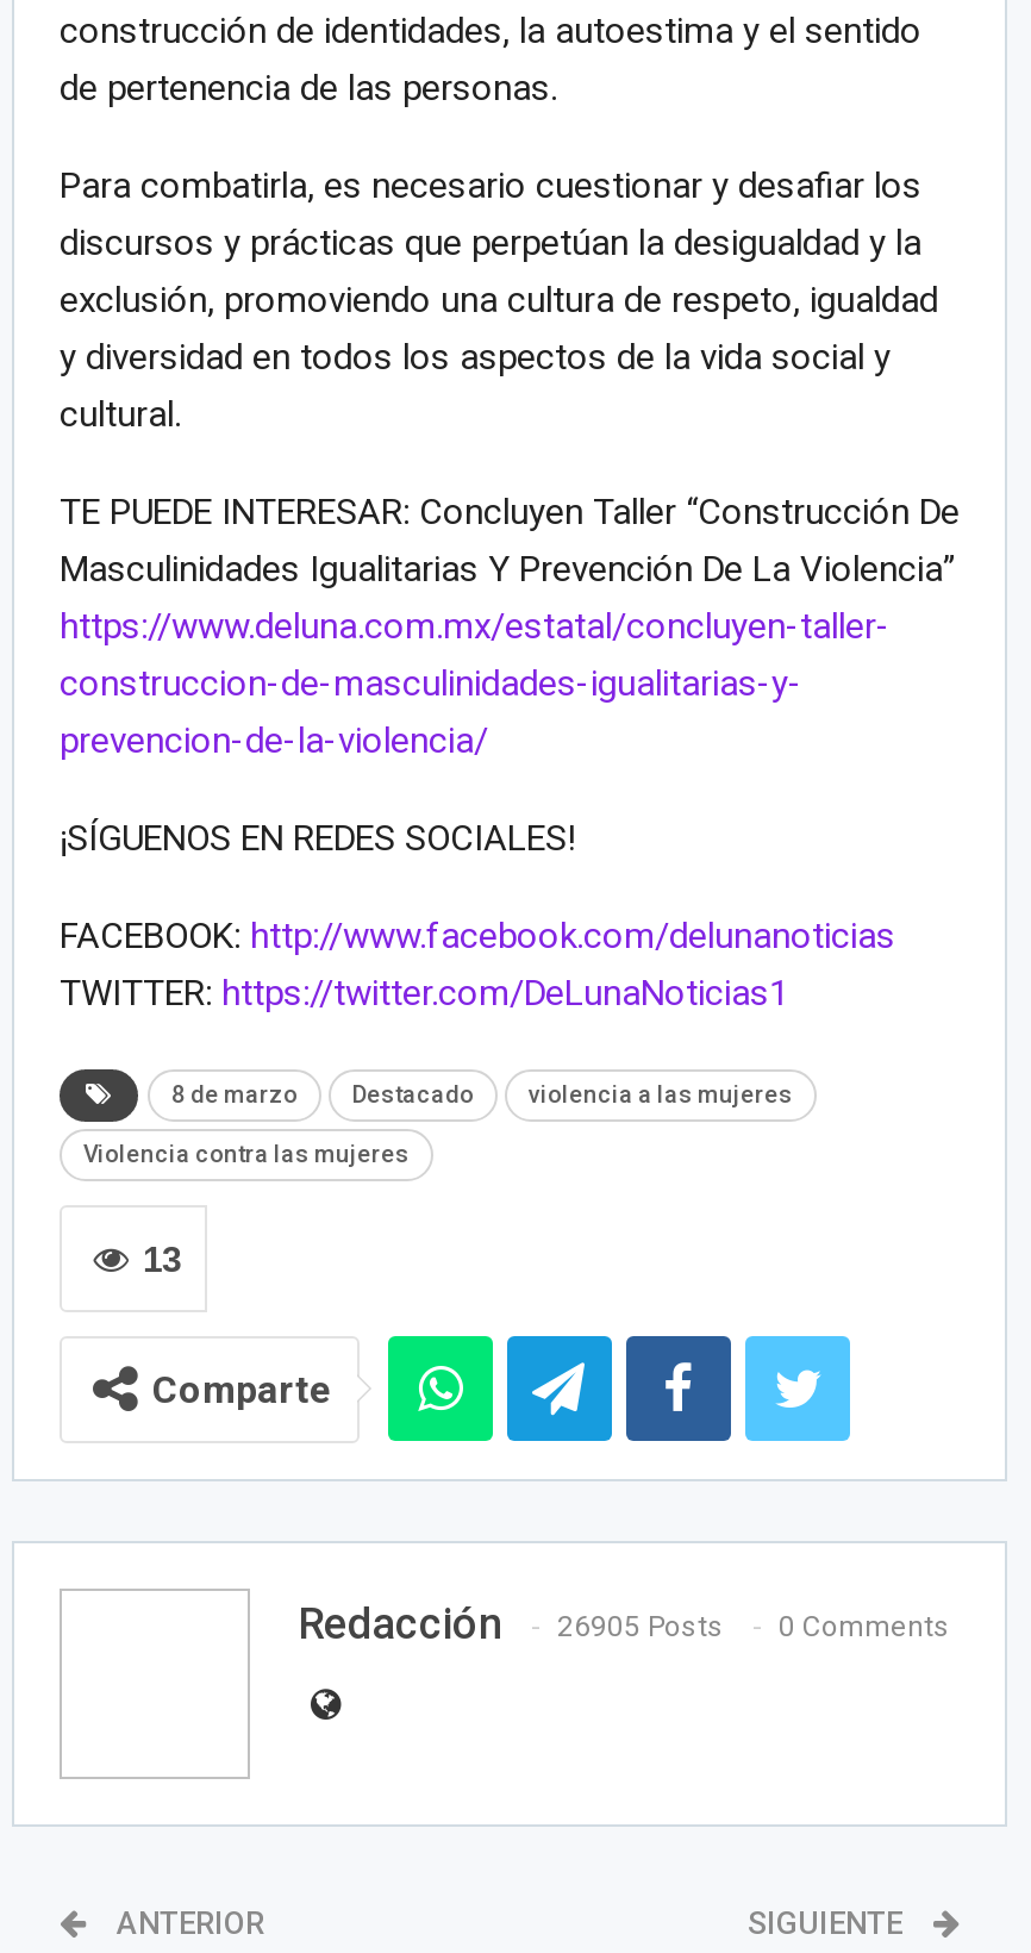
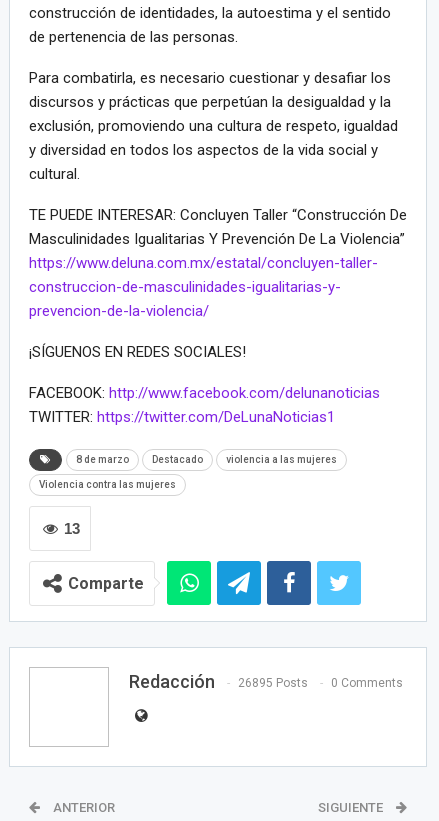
[298,1598,950,1648] Redacción 26905 Posts 0 Comments -> [129,671,403,692] Redacción 26895 Posts 0 Comments

